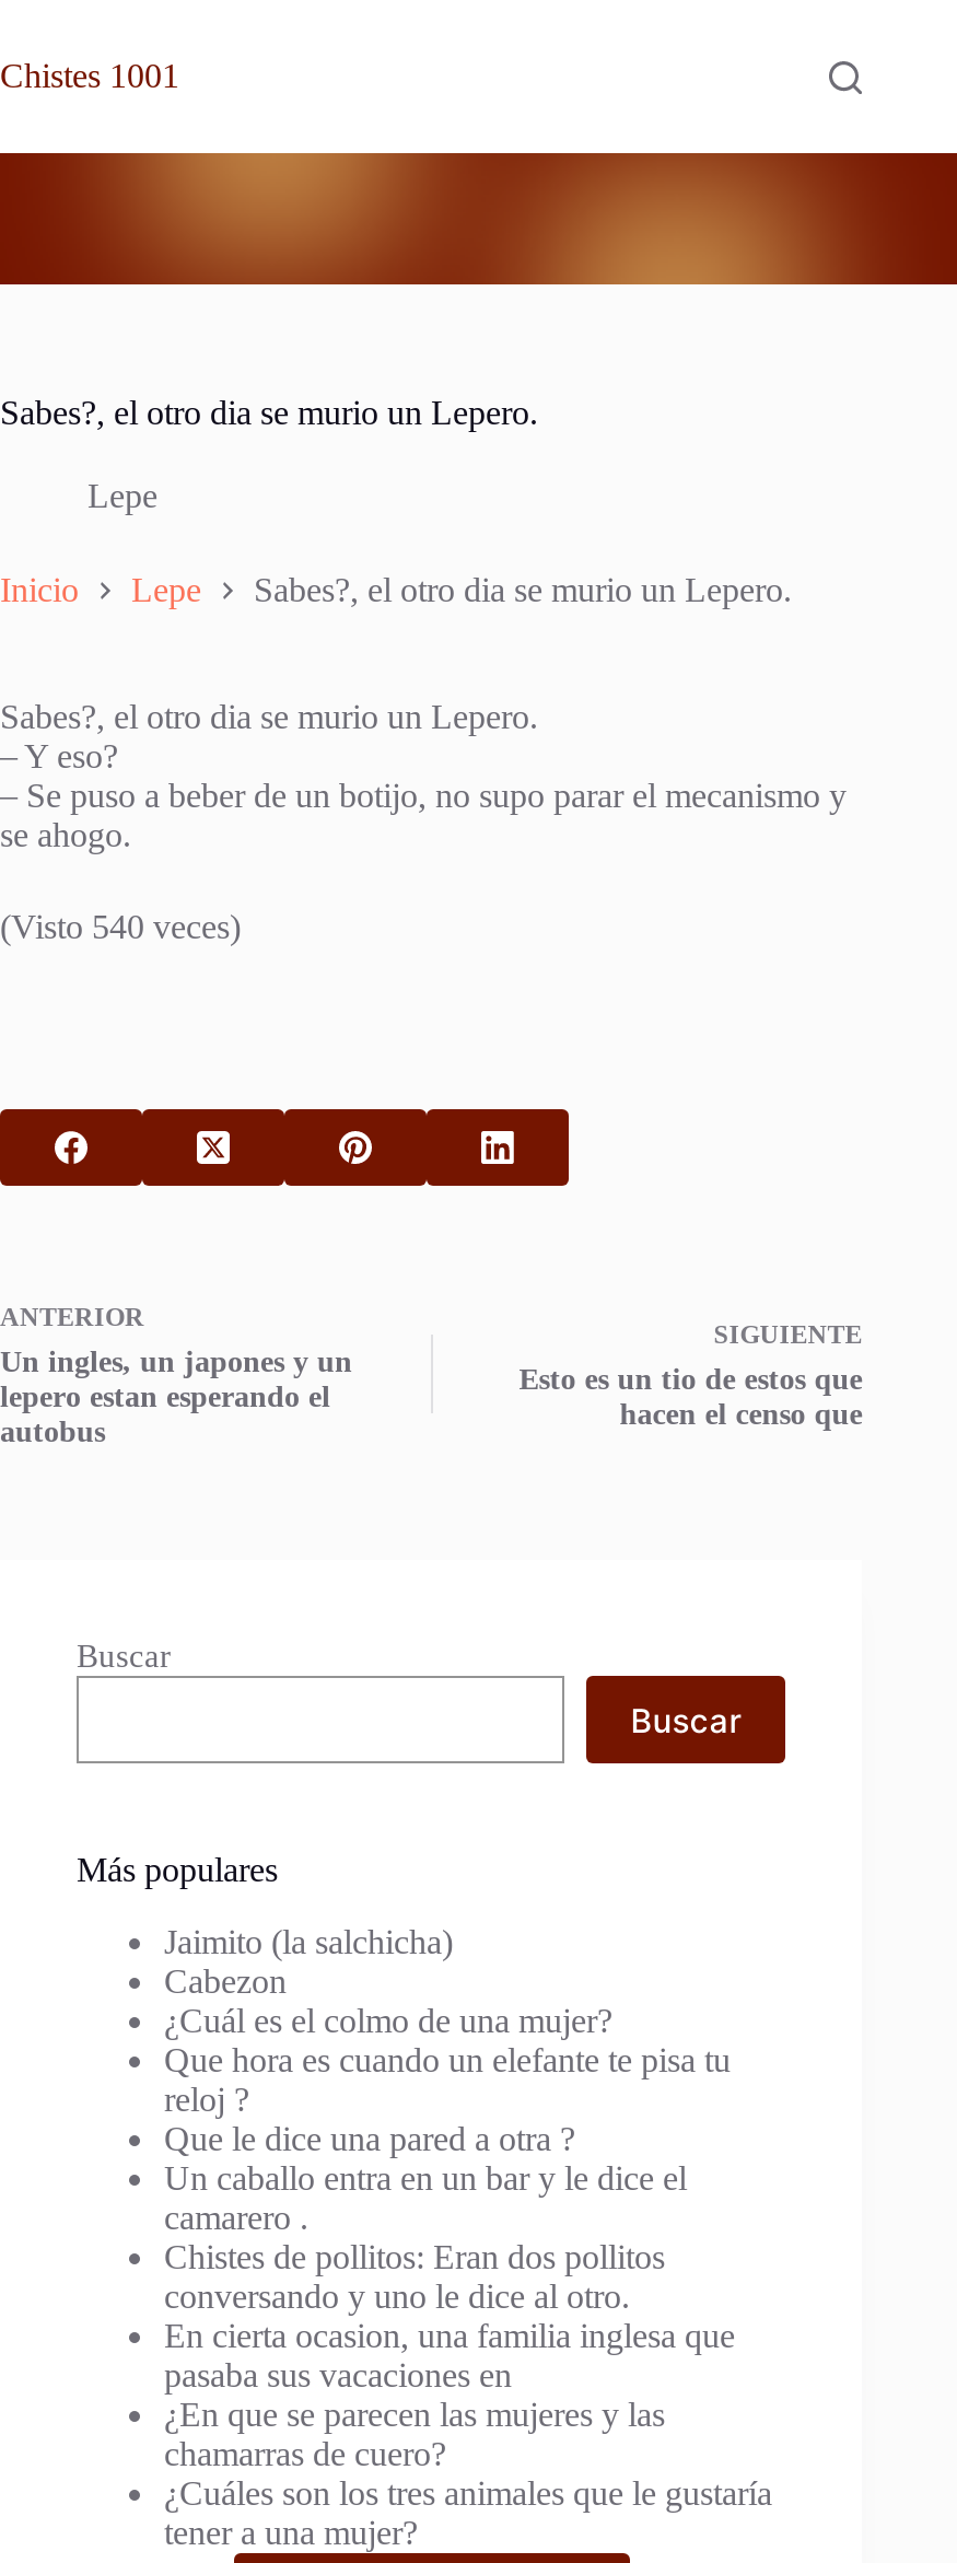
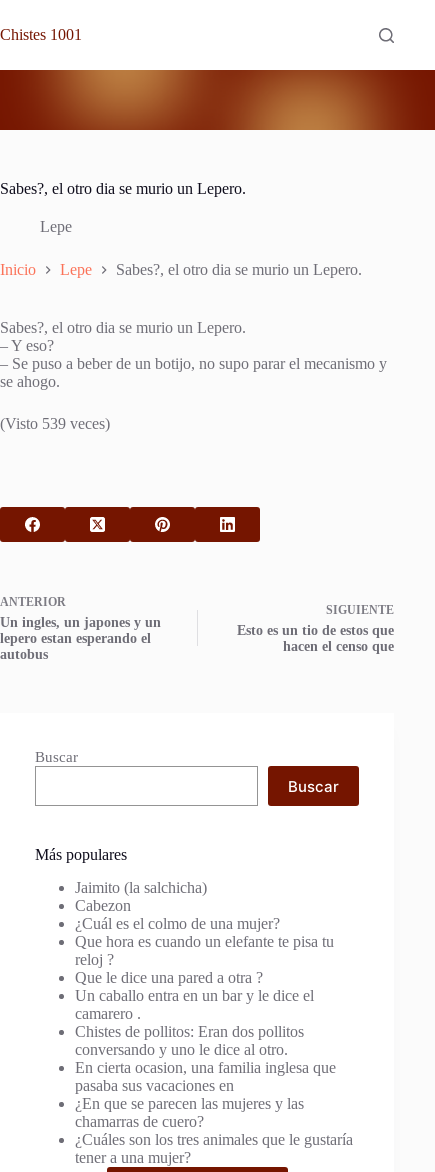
[0,909,241,946] (Visto 540 veces) -> [0,415,110,432] (Visto 539 veces)

